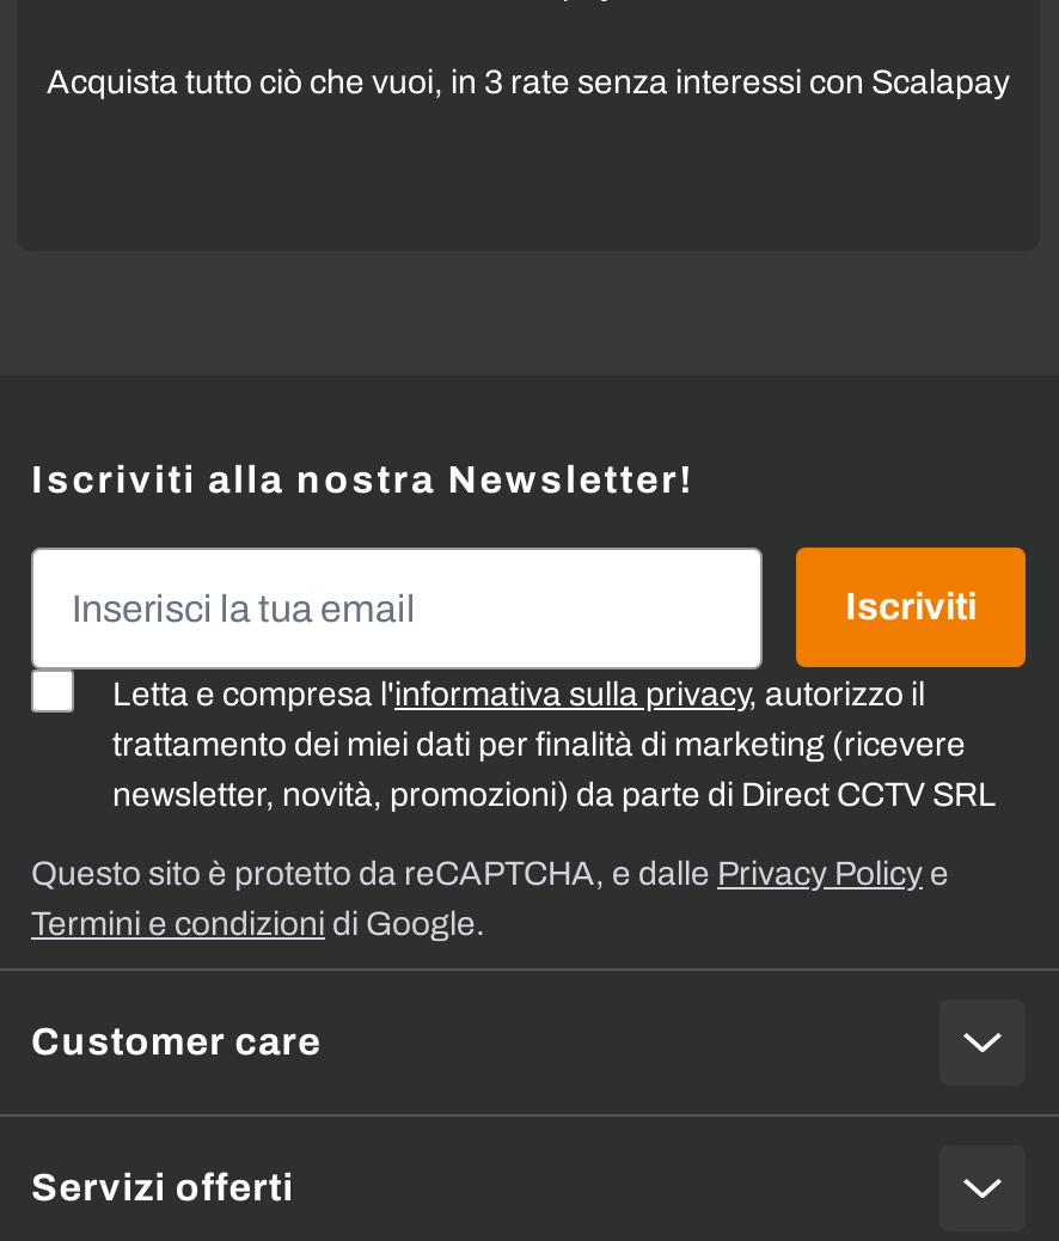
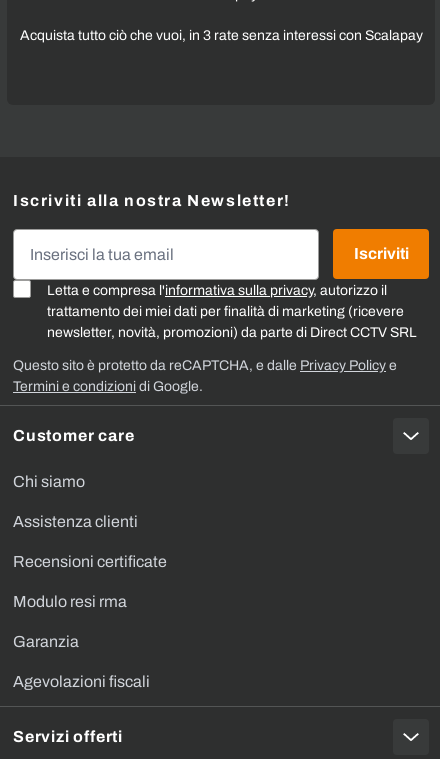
none -> [13,473,167,690] Chi siamo | Assistenza clienti | Recensioni certificate | Modulo resi rma | Garanzia | Agevolazioni fiscali

